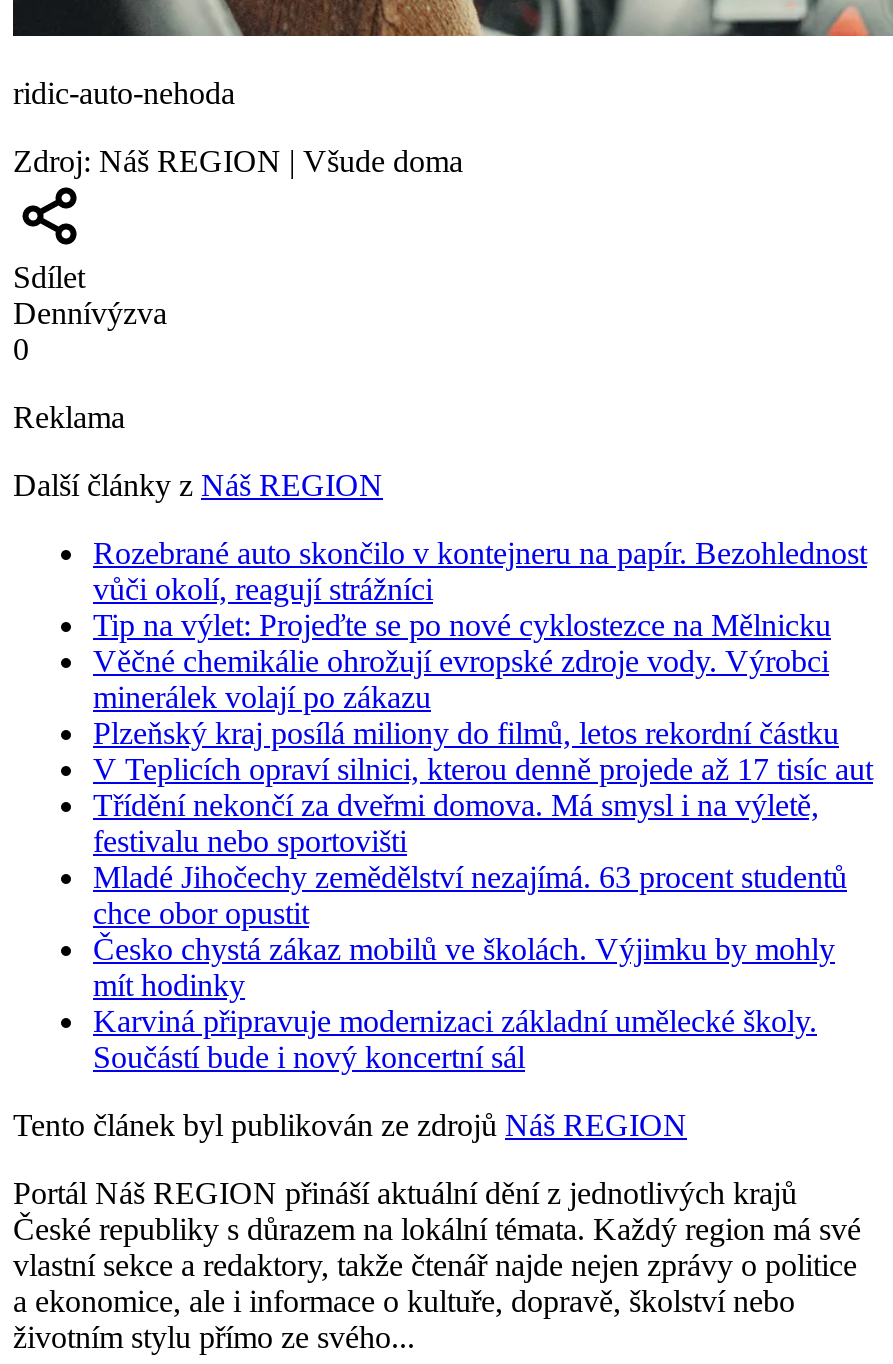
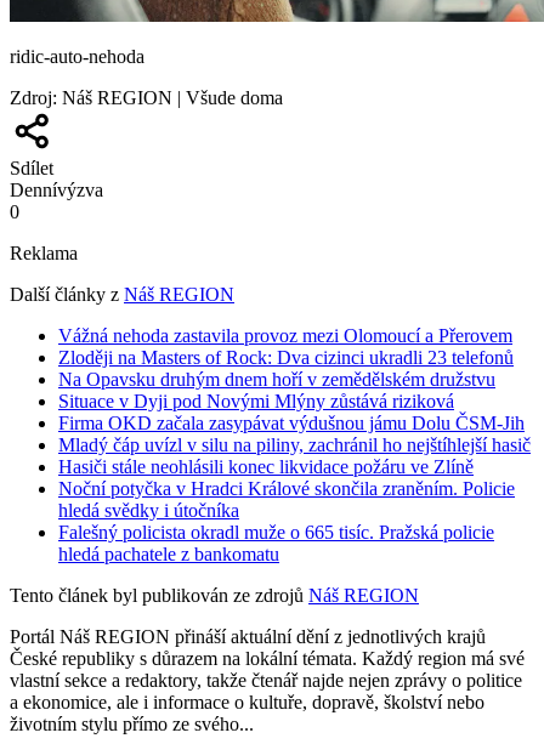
[93,535,873,1073] Rozebrané auto skončilo v kontejneru na papír. Bezohlednost | vůči okolí, reagují strážníci | Tip na výlet: Projeďte se po nové cyklostezce na Mělnicku | Věčné chemikálie ohrožují evropské zdroje vody. Výrobci | minerálek volají po zákazu | Plzeňský kraj posílá miliony do filmů, letos rekordní částku | V Teplicích opraví silnici, kterou denně projede až 17 tisíc aut | Třídění nekončí za dveřmi domova. Má smysl i na výletě, | festivalu nebo sportovišti | Mladé Jihočechy zemědělství nezajímá. 63 procent studentů | chce obor opustit | Česko chystá zákaz mobilů ve školách. Výjimku by mohly | mít hodinky | Karviná připravuje modernizaci základní umělecké školy. | Součástí bude i nový koncertní sál -> [58,325,531,564] Vážná nehoda zastavila provoz mezi Olomoucí a Přerovem | Zloději na Masters of Rock: Dva cizinci ukradli 23 telefonů | Na Opavsku druhým dnem hoří v zemědělském družstvu | Situace v Dyji pod Novými Mlýny zůstává riziková | Firma OKD začala zasypávat výdušnou jámu Dolu ČSM-Jih | Mladý čáp uvízl v silu na piliny, zachránil ho nejštíhlejší hasič | Hasiči stále neohlásili konec likvidace požáru ve Zlíně | Noční potyčka v Hradci Králové skončila zraněním. Policie | hledá svědky i útočníka | Falešný policista okradl muže o 665 tisíc. Pražská policie | hledá pachatele z bankomatu

